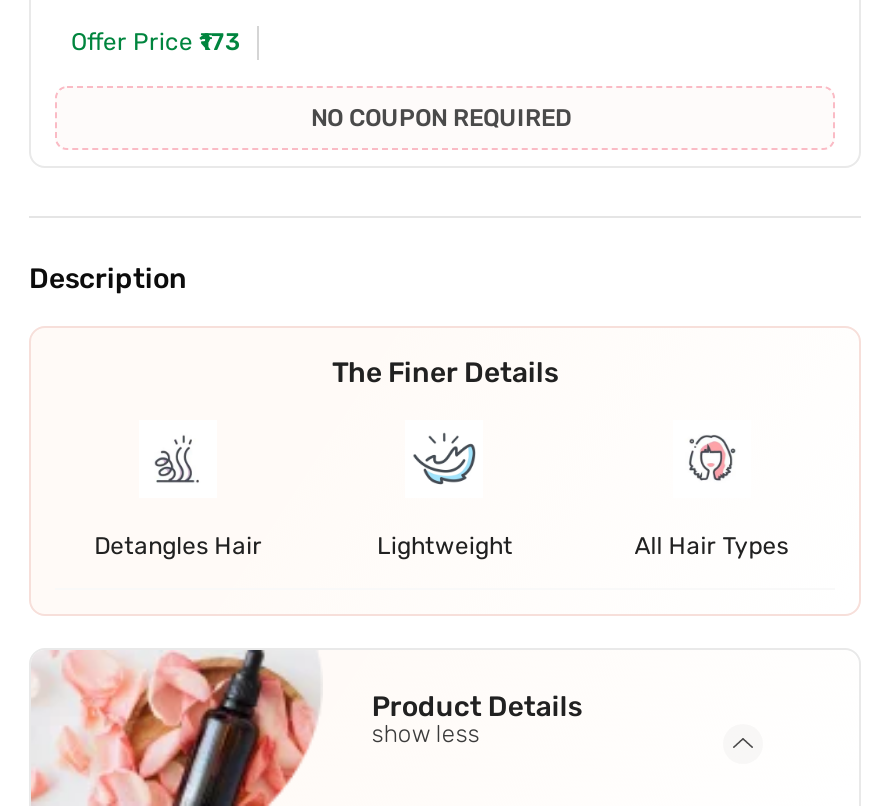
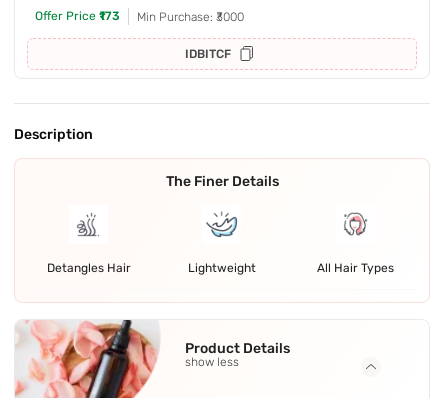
[311,105,571,133] NO COUPON REQUIRED -> [137,10,244,61] Min Purchase: ₹3000 | IDBITCF

